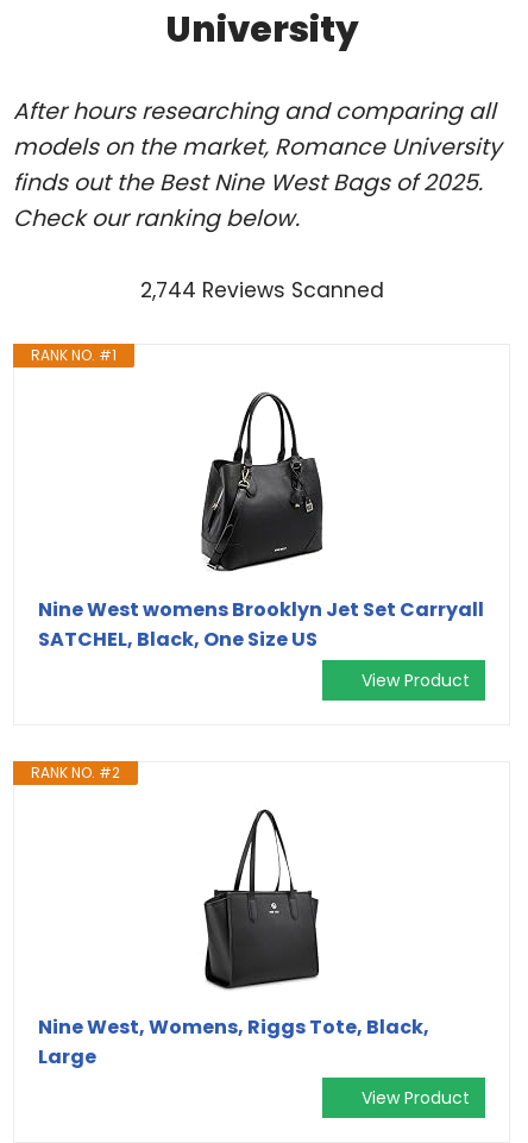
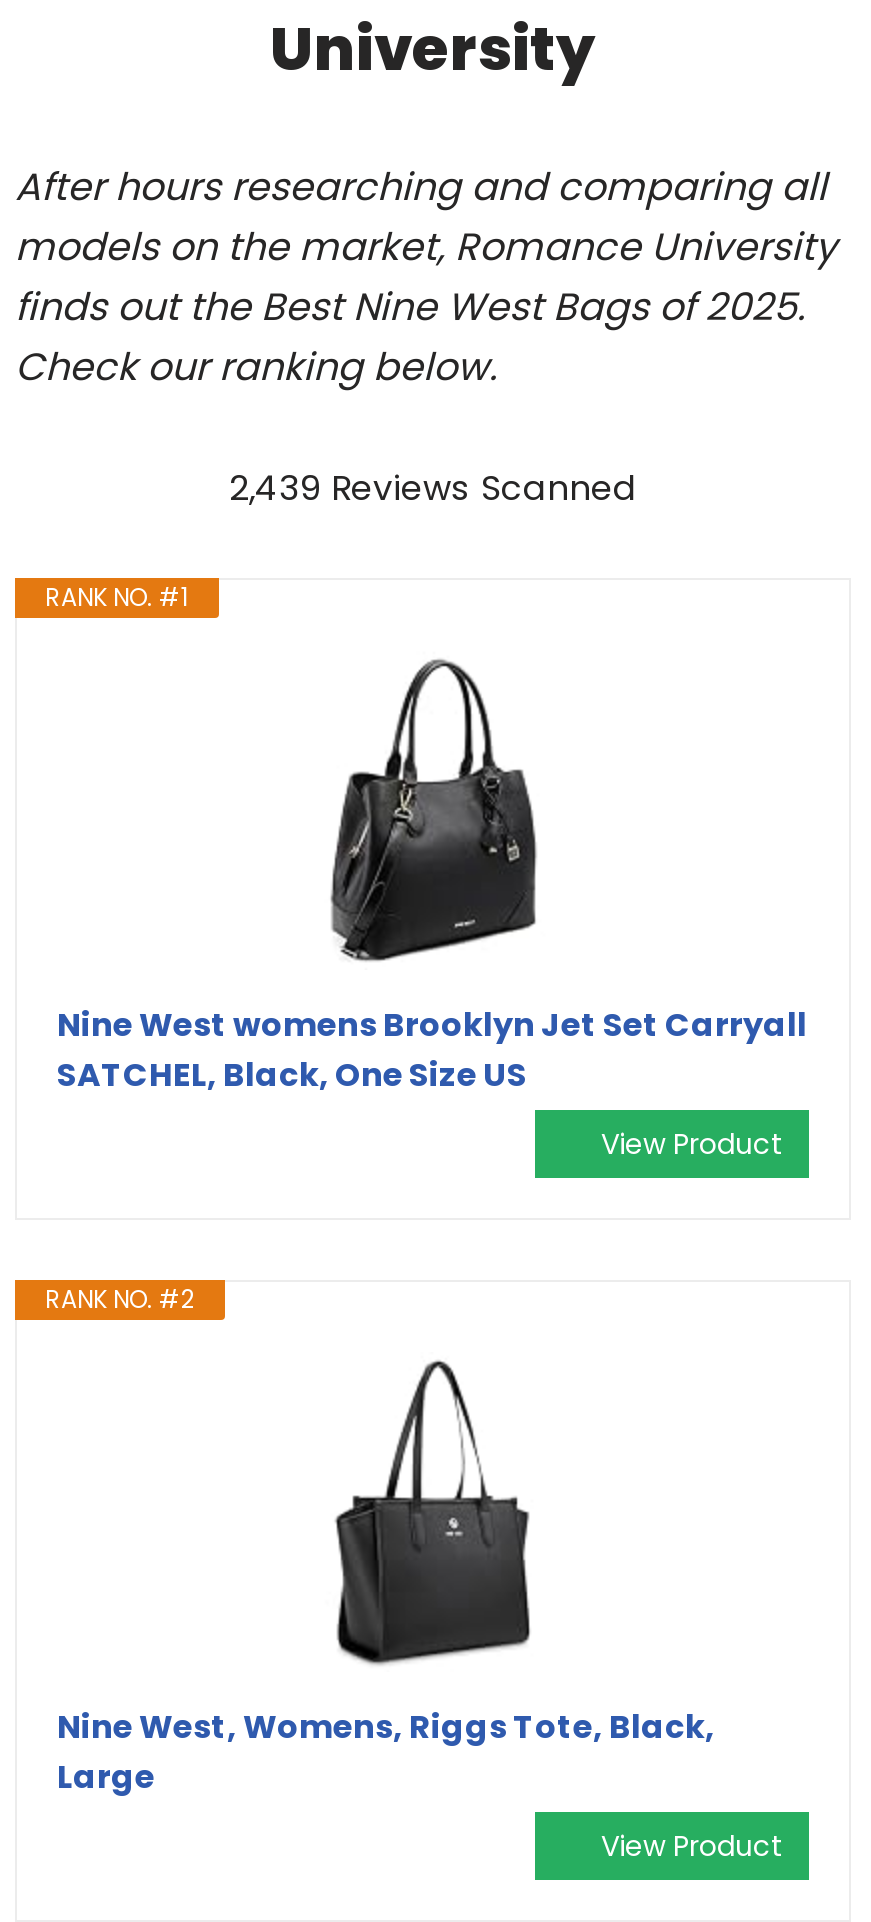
[140,276,384,304] 2,744 Reviews Scanned -> [229,464,637,512] 2,439 Reviews Scanned

